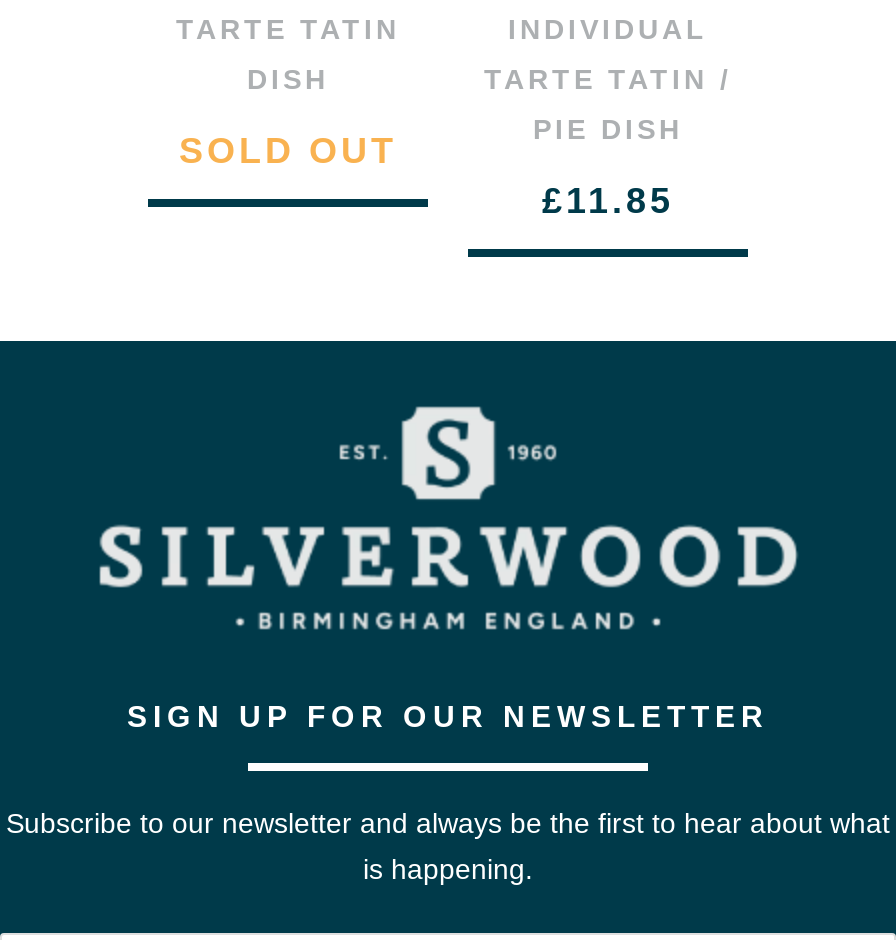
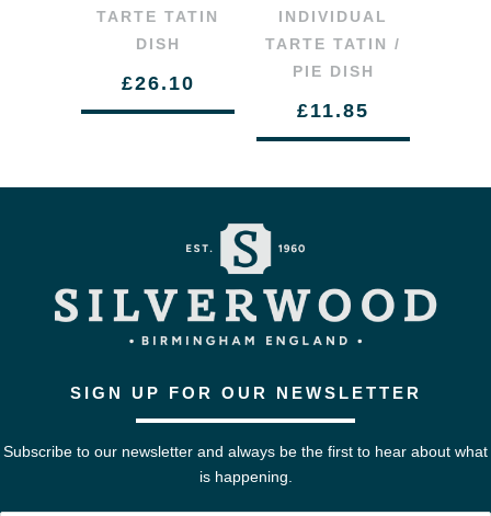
[179,131,397,171] SOLD OUT -> [121,72,195,94] £26.10

